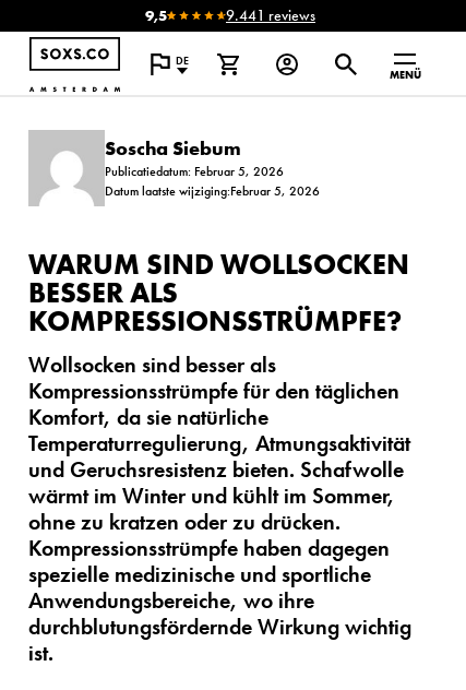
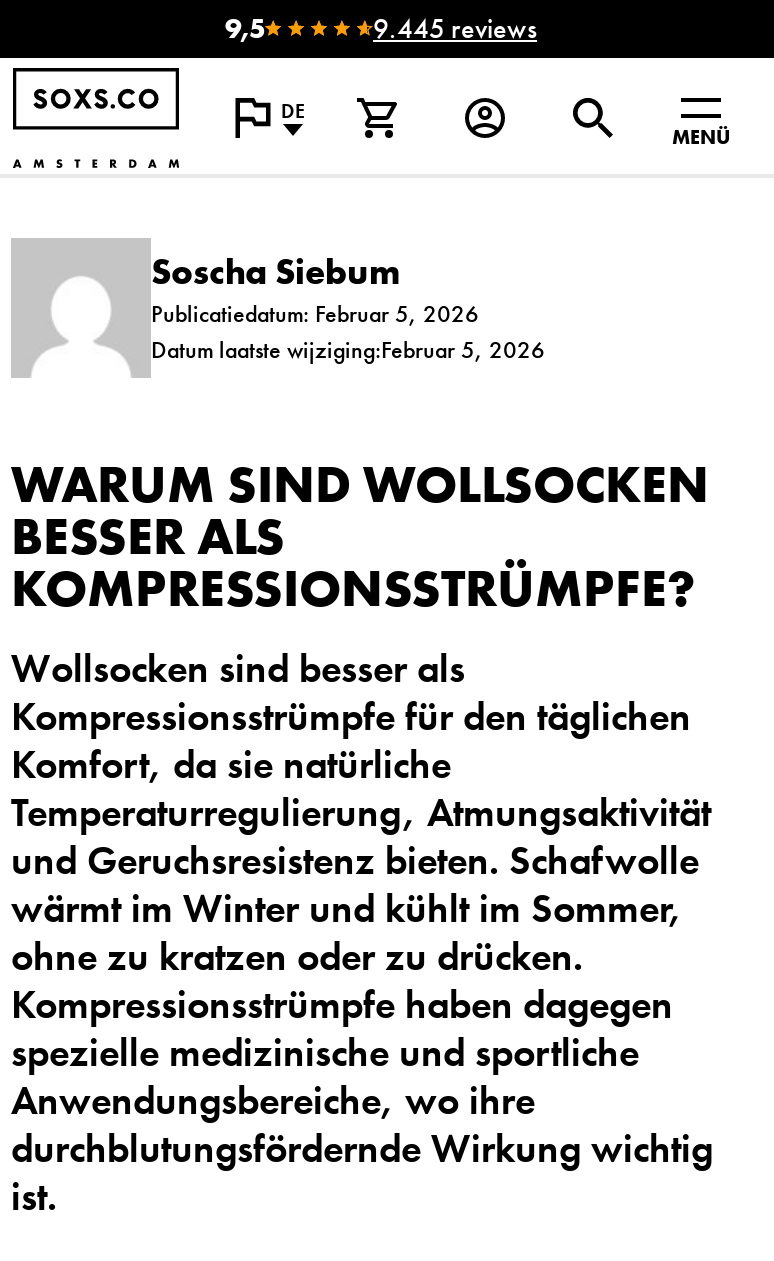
[226,5,315,25] 9.441 reviews -> [373,10,537,46] 9.445 reviews

